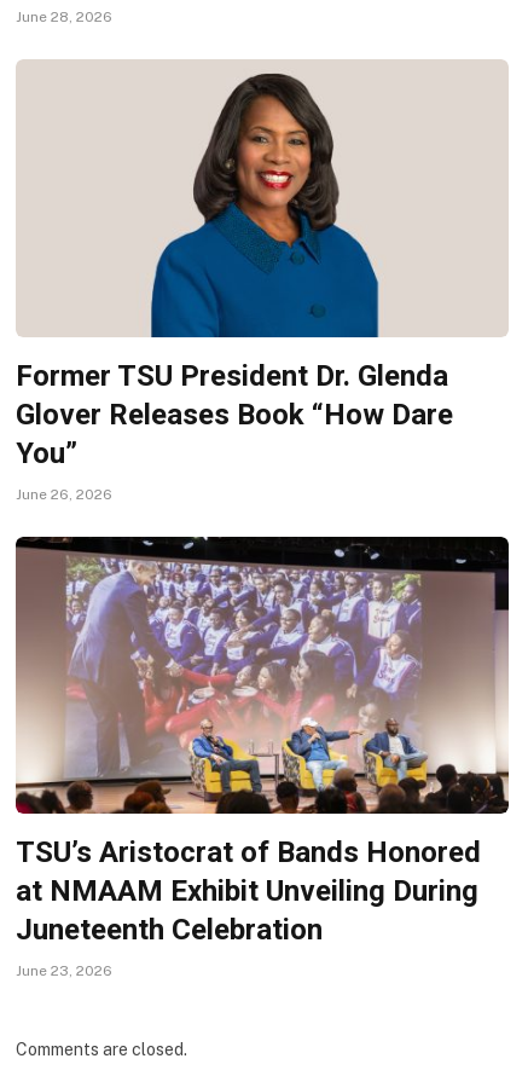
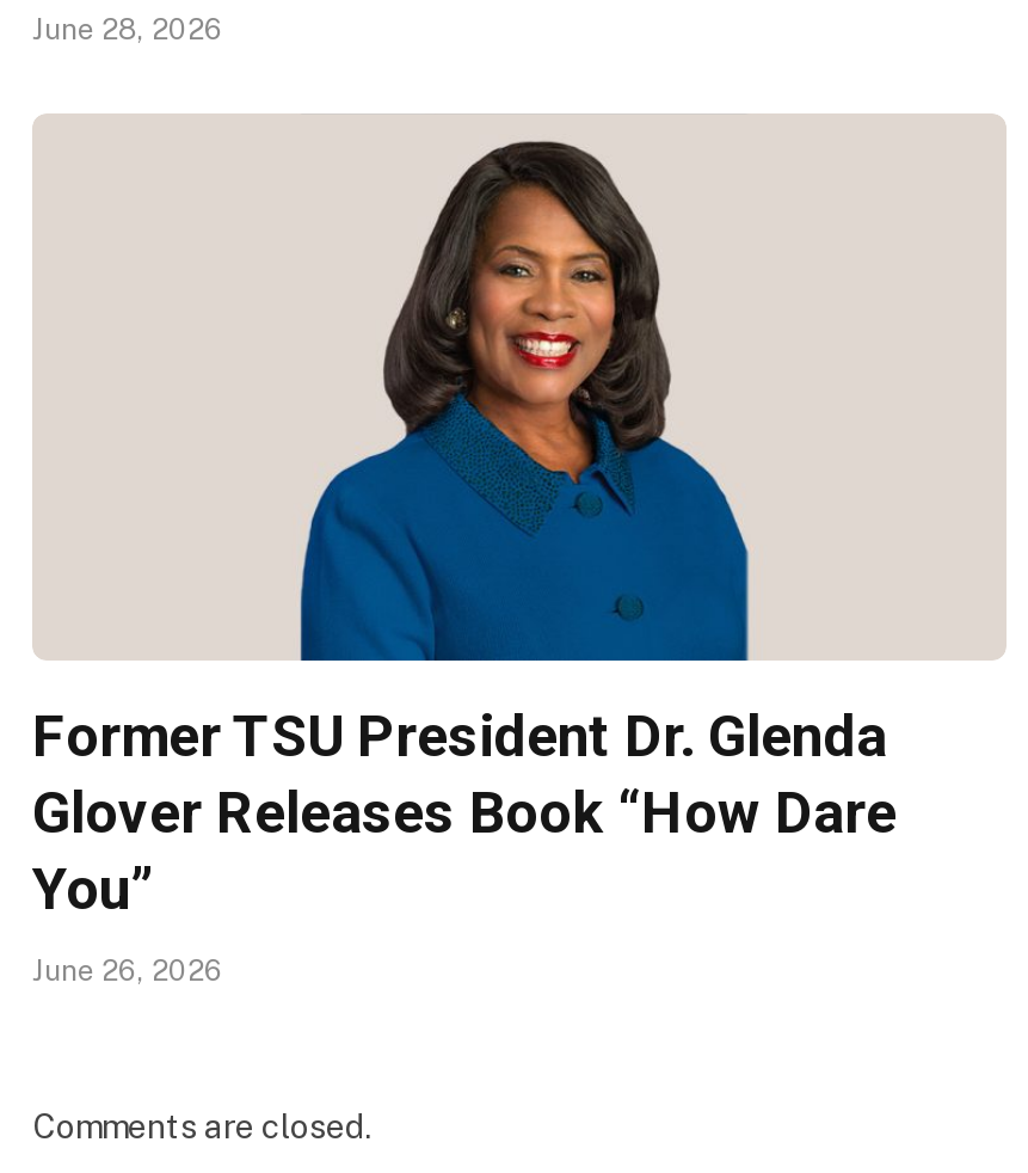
[14,536,510,979] [image] | TSU’s Aristocrat of Bands Honored | at NMAAM Exhibit Unveiling During | Juneteenth Celebration | June 23, 2026 -> none

